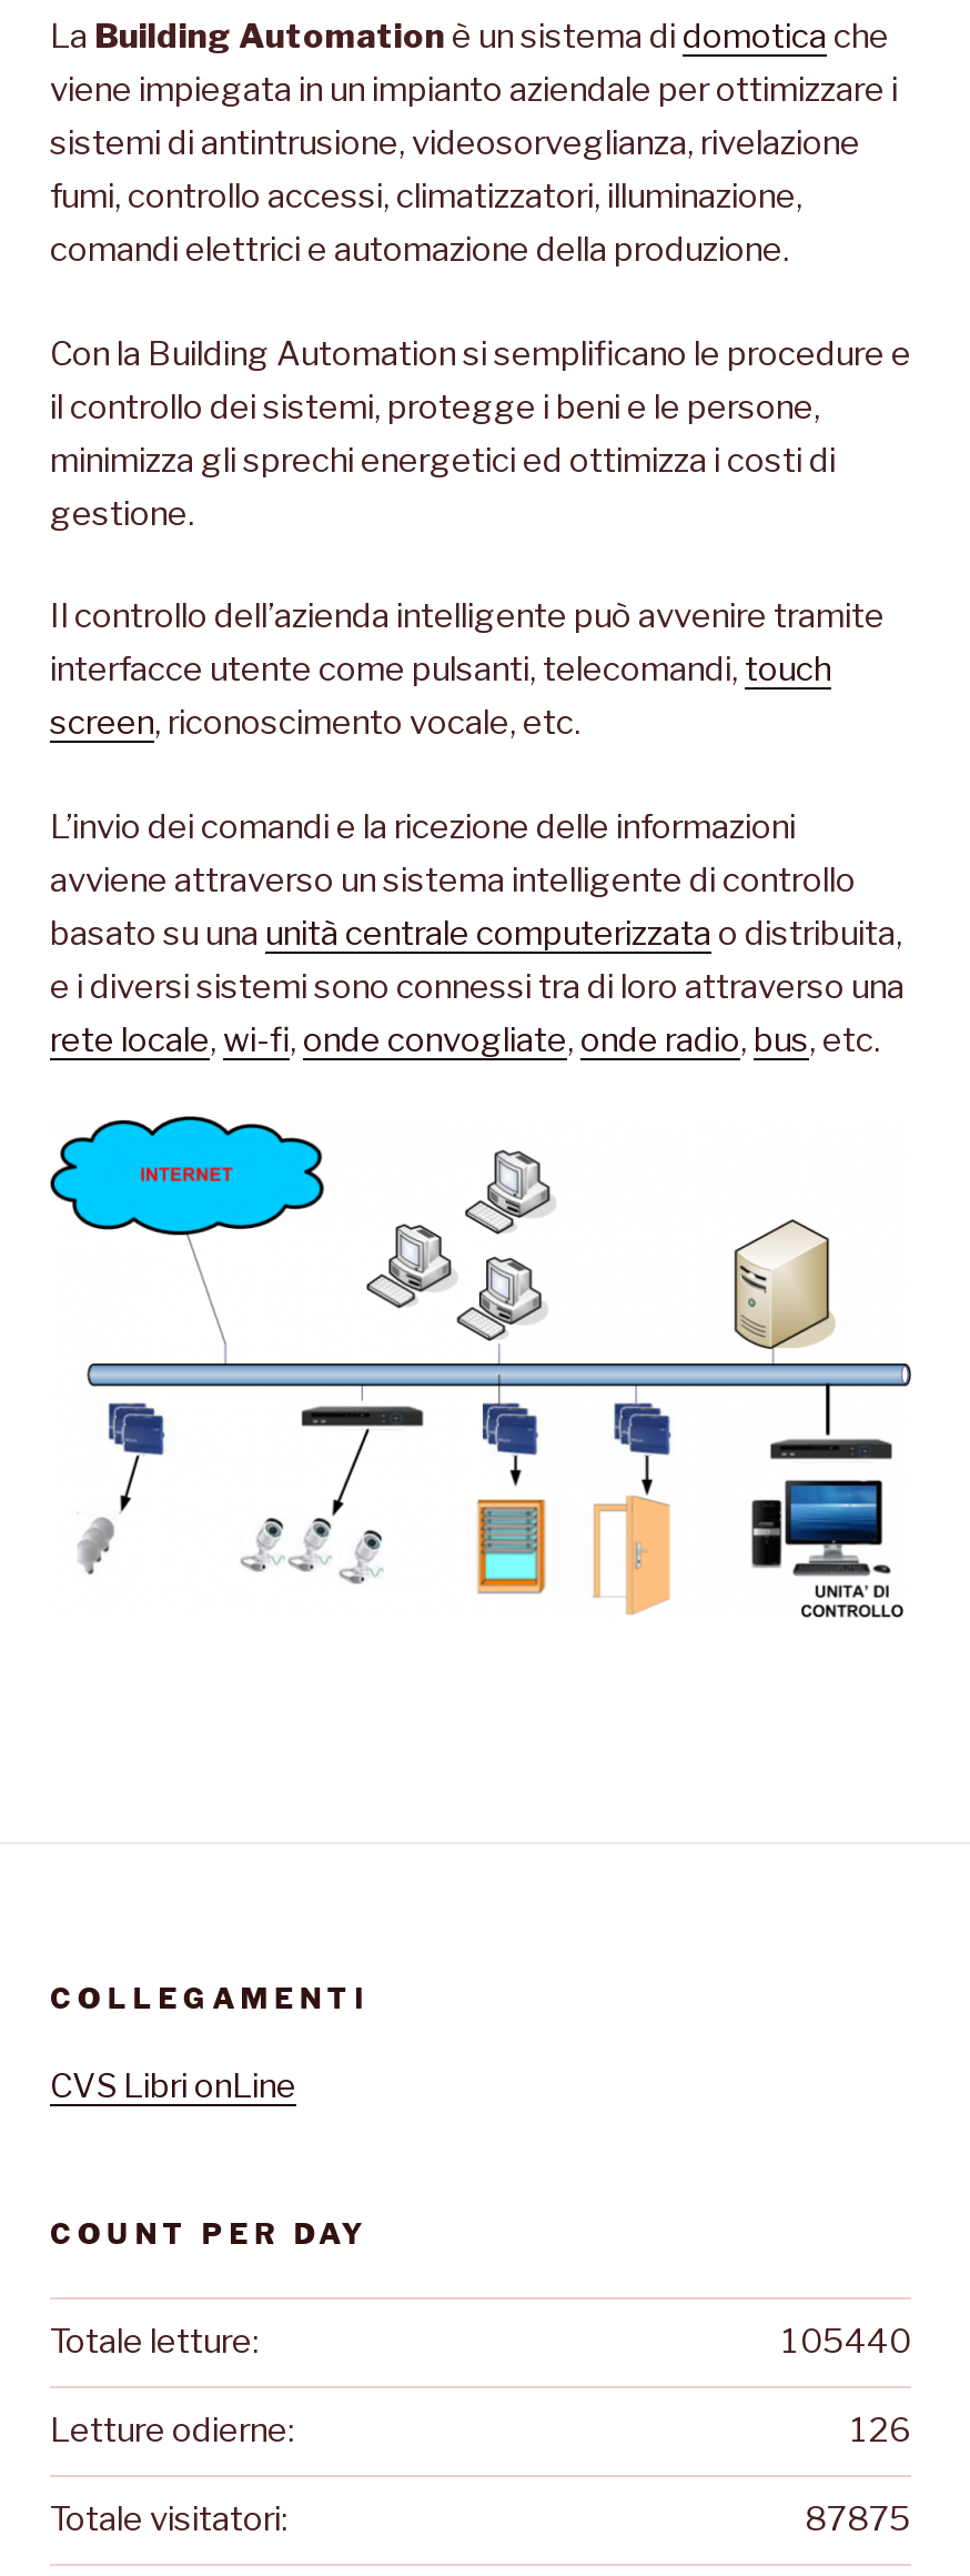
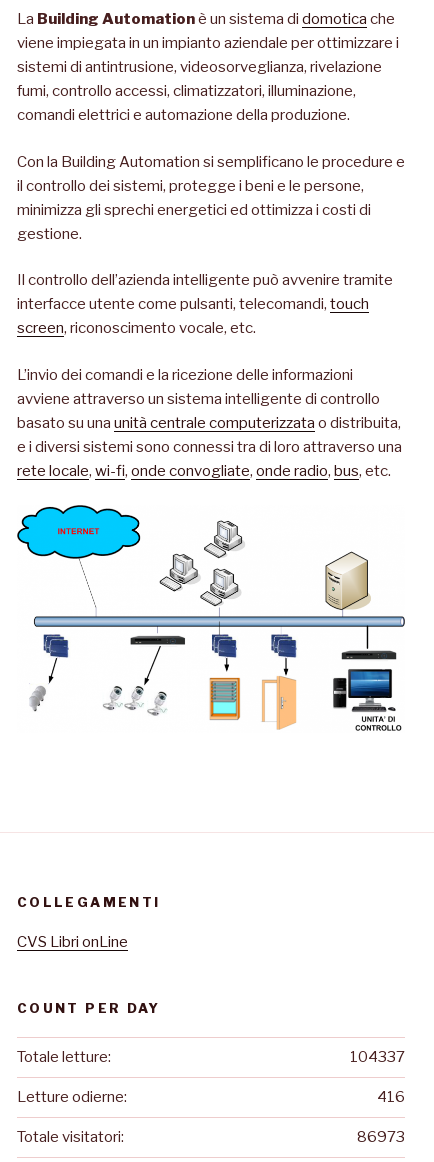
[782,2322,911,2362] 105440 -> [350,1048,405,1066] 104337
[851,2411,911,2451] 126 -> [377,1088,405,1106] 416
[805,2500,911,2540] 87875 -> [357,1128,405,1146] 86973

